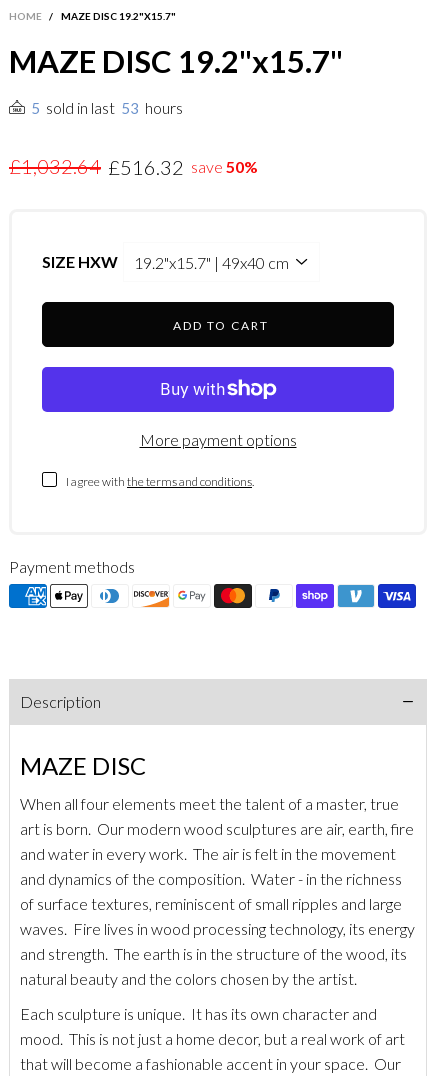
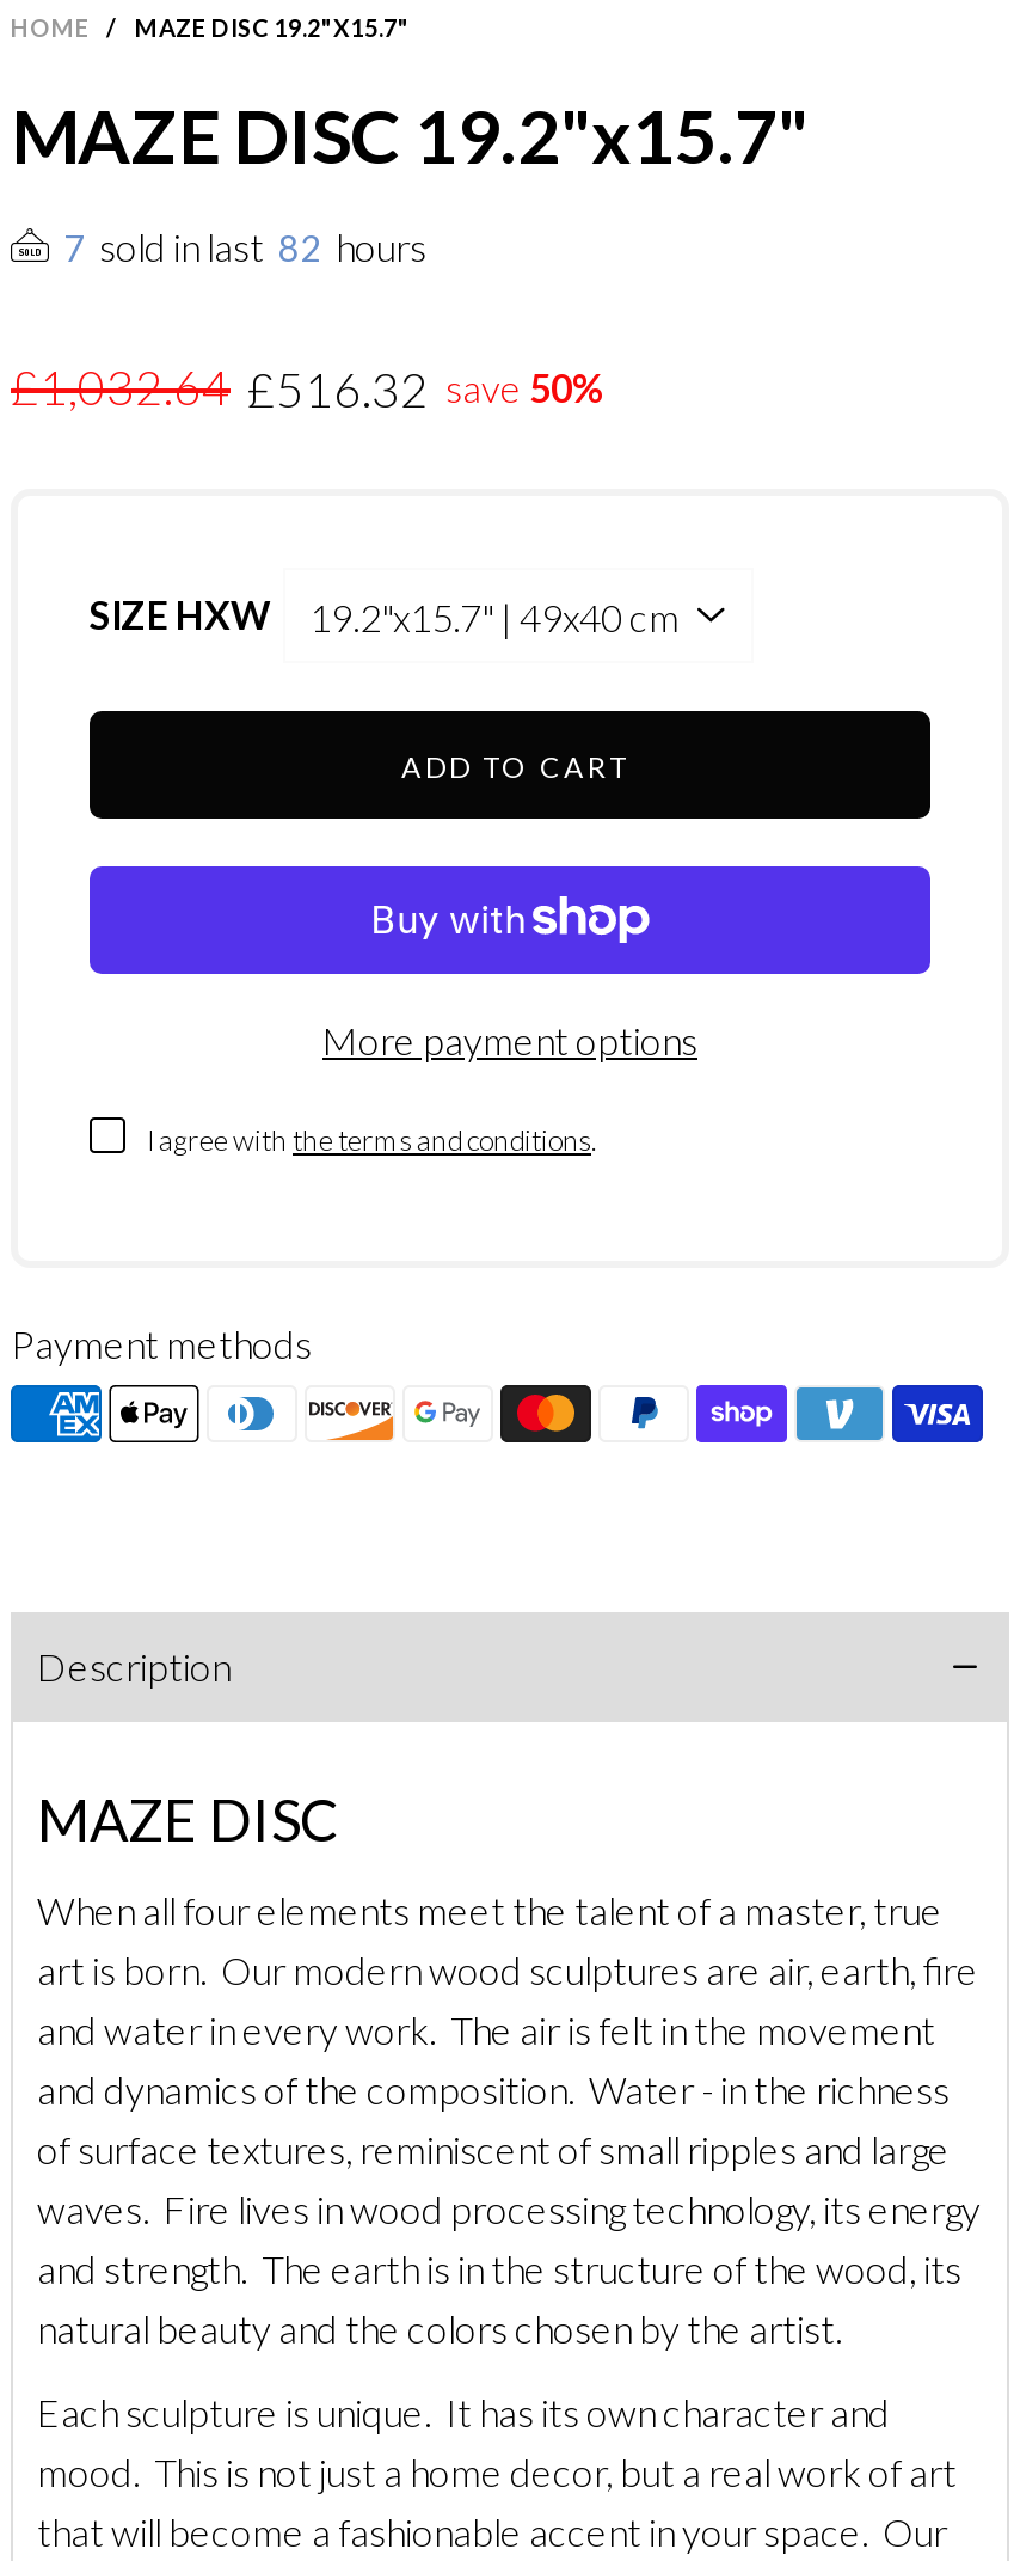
[31,98,183,117] 5 sold in last 53 hours -> [63,223,426,268] 7 sold in last 82 hours

